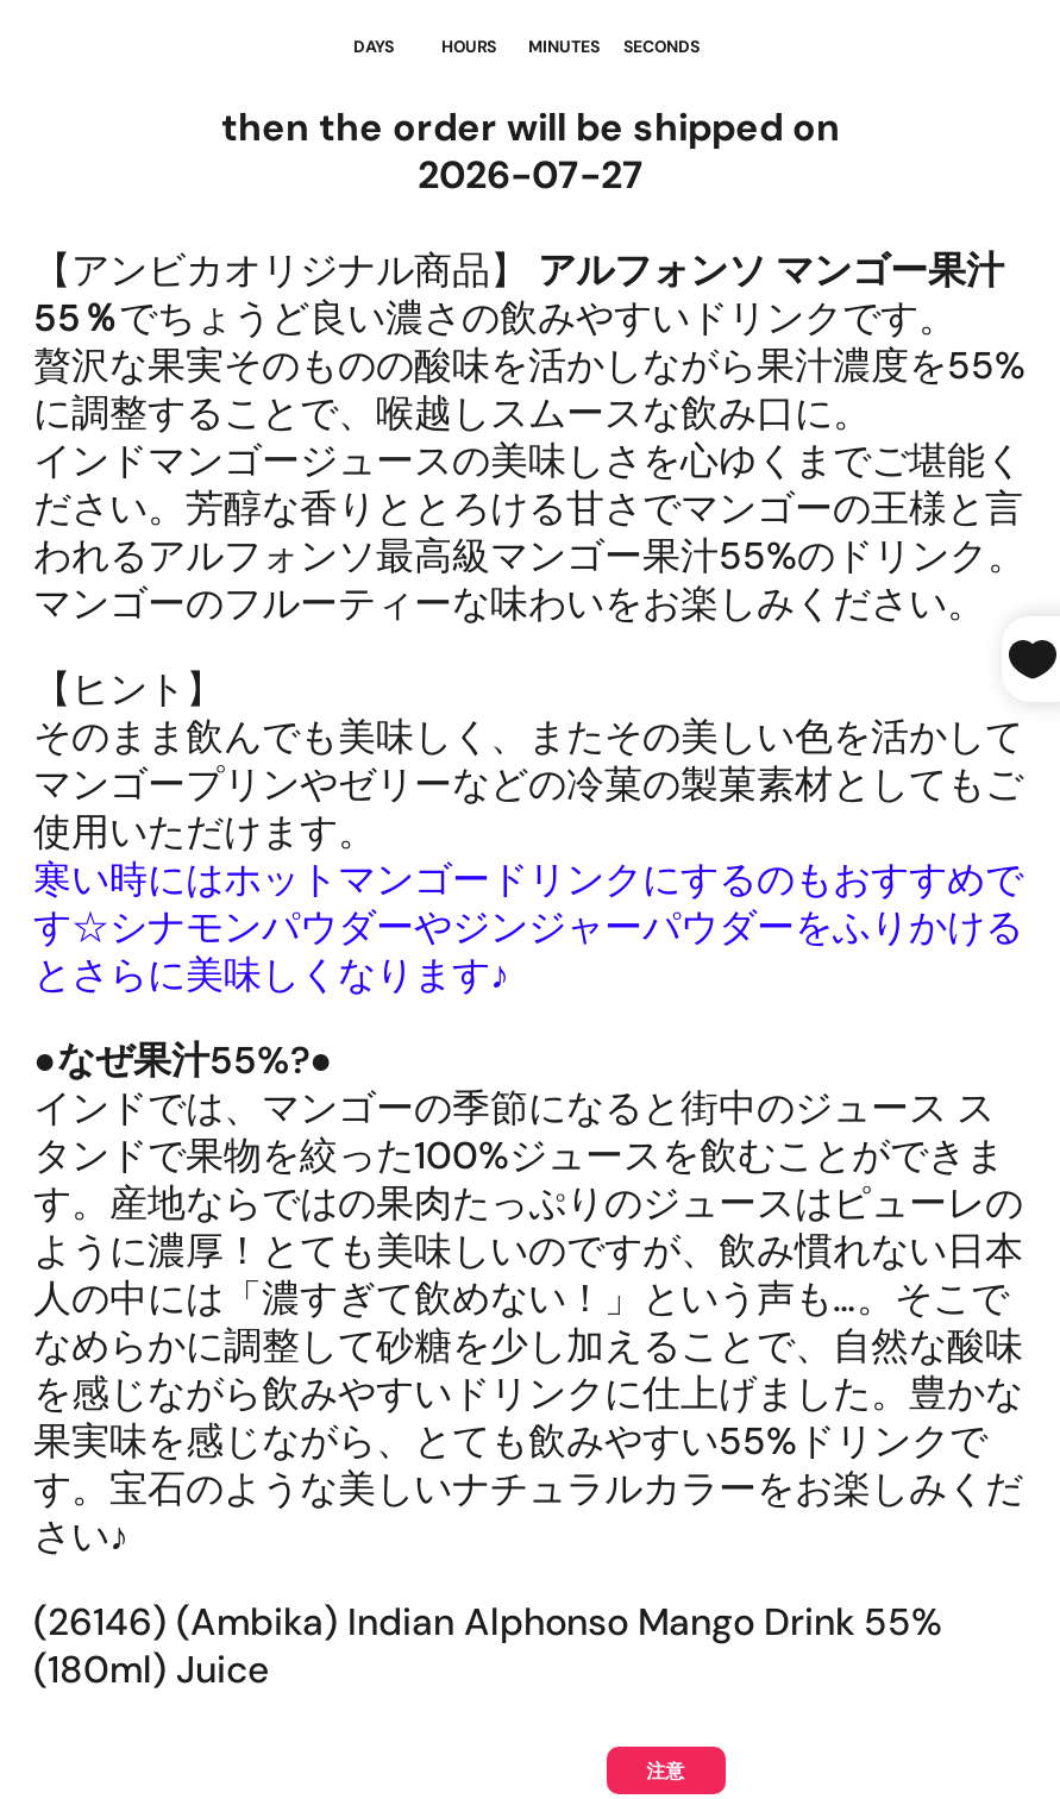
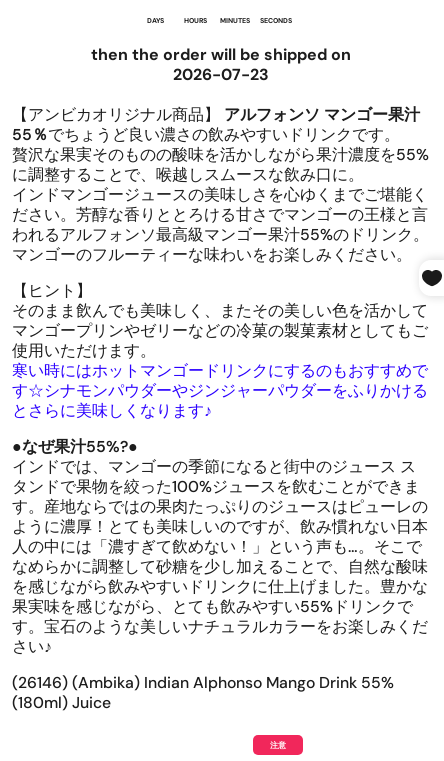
[418,150,644,200] 2026-07-27 -> [173,64,269,85] 2026-07-23

